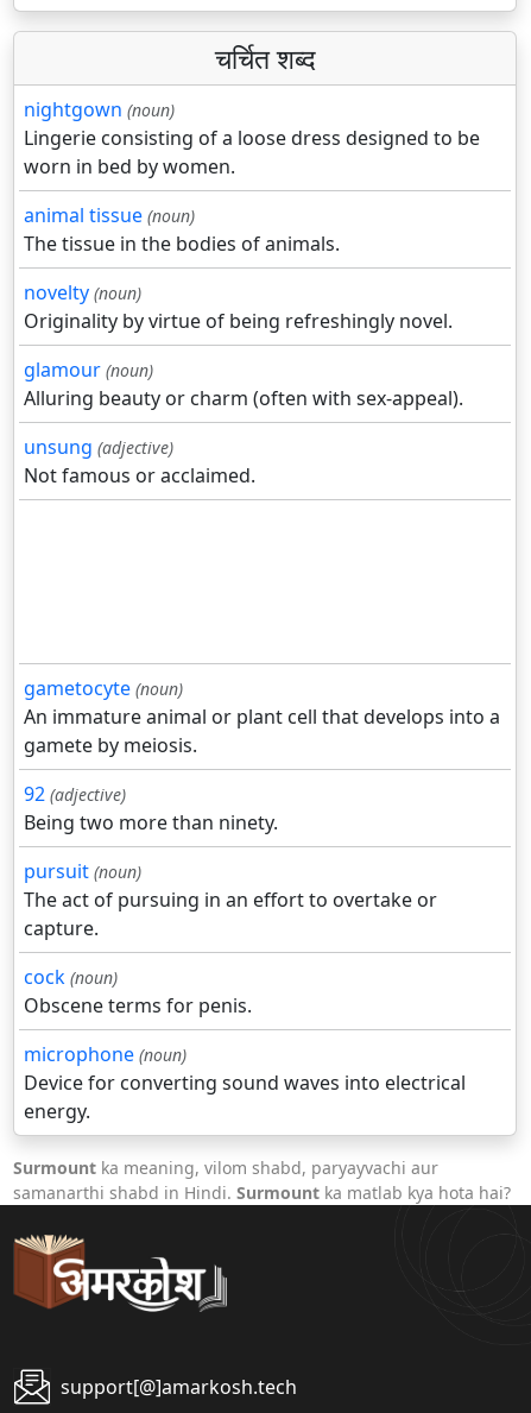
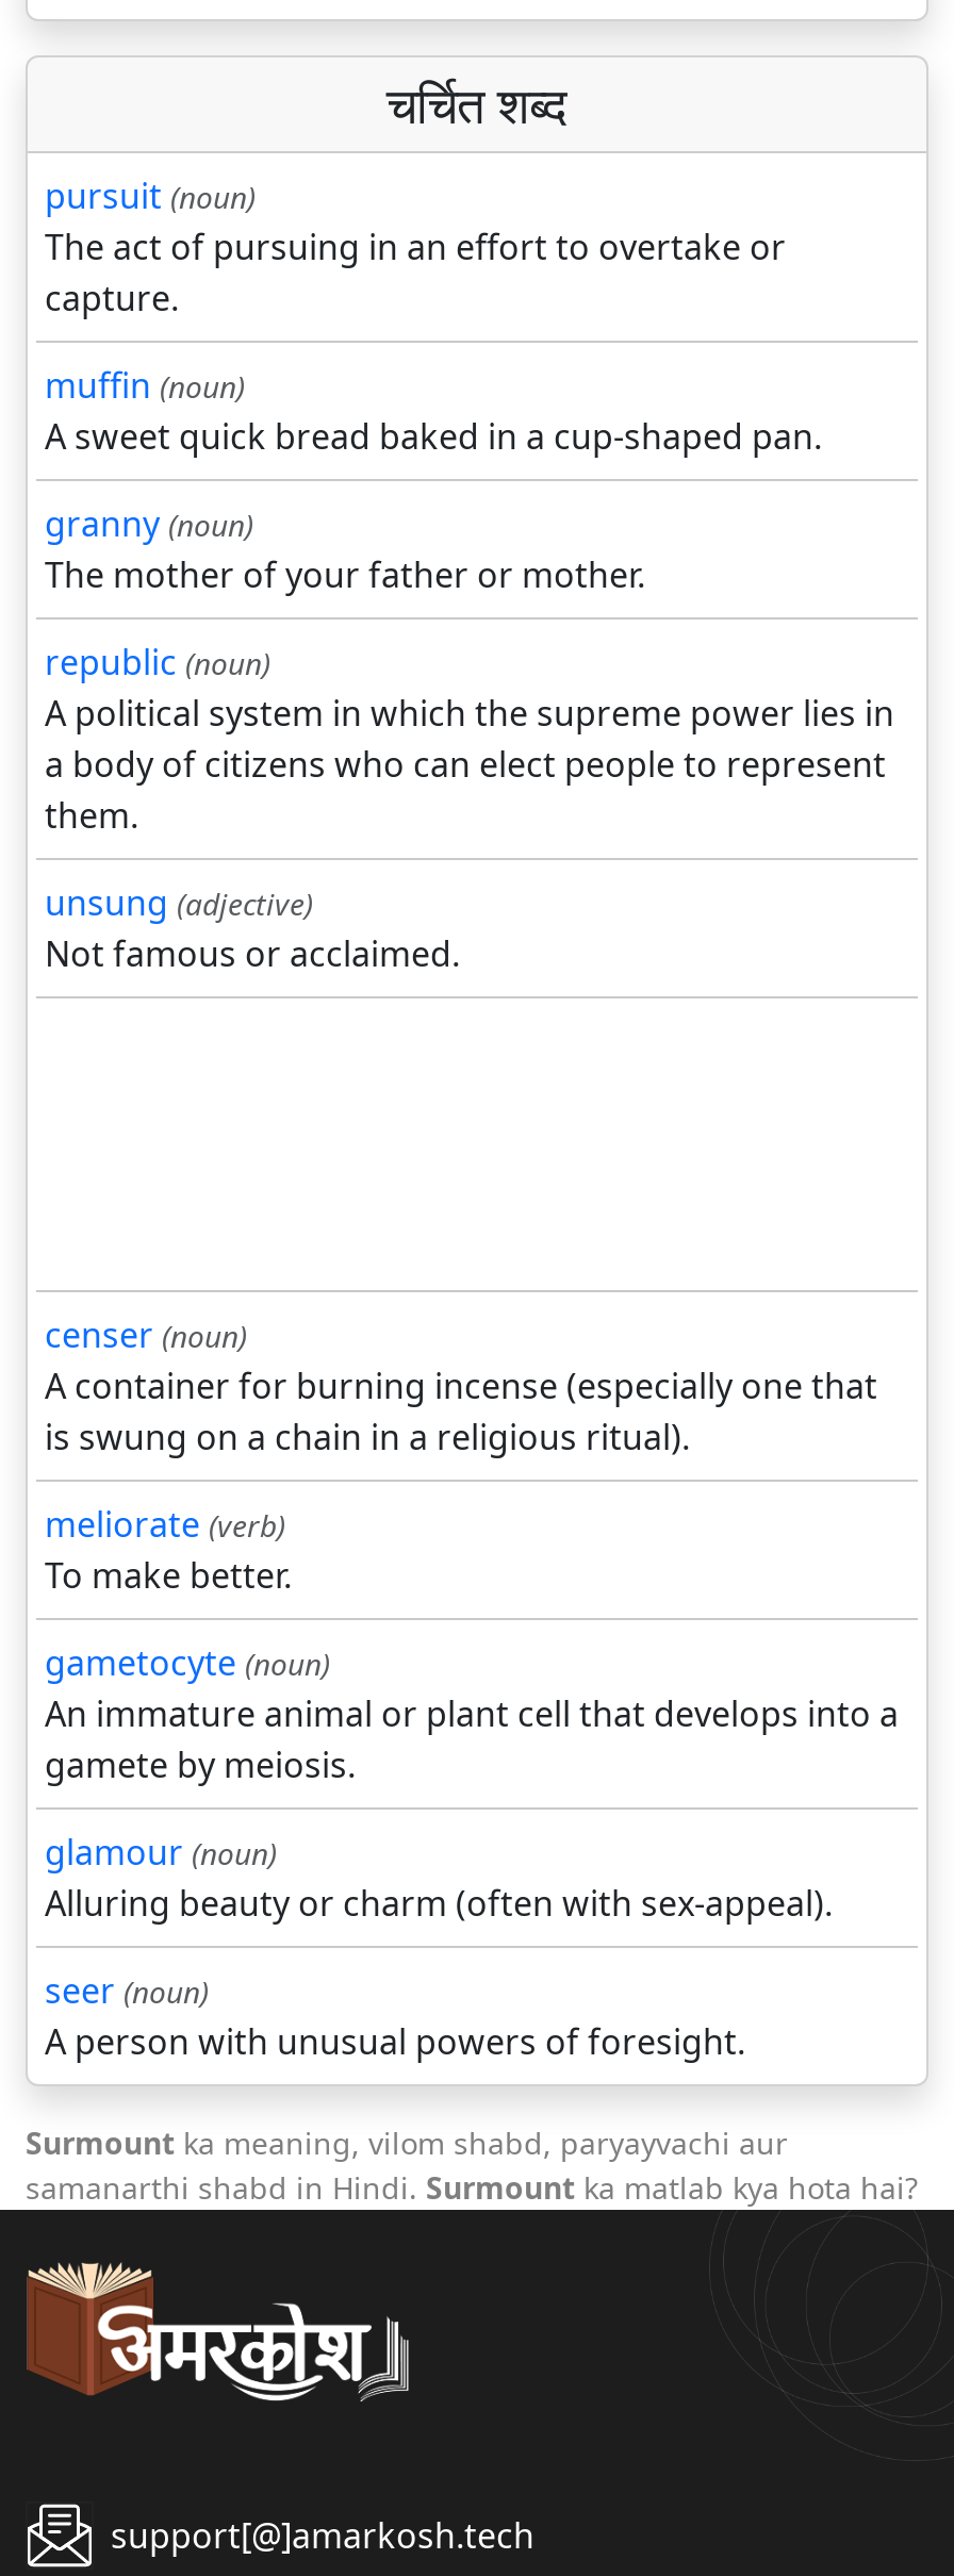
none -> [45,639,894,839] republic (noun) | A political system in which the supreme power lies in | a body of citizens who can elect people to represent | them.
[24,96,480,180] nightgown (noun) | Lingerie consisting of a loose dress designed to be | worn in bed by women. -> none
[24,202,340,257] animal tissue (noun) | The tissue in the bodies of animals. -> [45,362,822,460] muffin (noun) | A sweet quick bread baked in a cup-shaped pan.
[24,280,453,334] novelty (noun) | Originality by virtue of being refreshingly novel. -> [45,501,645,599] granny (noun) | The mother of your father or mother.
moved [24,357,463,411] -> [45,1829,833,1927]: glamour (noun) | Alluring beauty or charm (often with sex-appeal).
moved [24,434,255,489] -> [45,880,460,978]: unsung (adjective) | Not famous or acclaimed.
none -> [45,1312,877,1599] censer (noun) | A container for burning incense (especially one that | is swung on a chain in a religious ritual). | meliorate (verb) | To make better.
moved [24,675,500,758] -> [45,1640,899,1789]: gametocyte (noun) | An immature animal or plant cell that develops into a | gamete by meiosis.
[24,781,466,1124] 92 (adjective) | Being two more than ninety. | cock (noun) | Obscene terms for penis. | microphone (noun) | Device for converting sound waves into electrical | energy. -> [45,1968,745,2065] seer (noun) | A person with unusual powers of foresight.
moved [24,858,437,941] -> [45,173,786,322]: pursuit (noun) | The act of pursuing in an effort to overtake or | capture.

